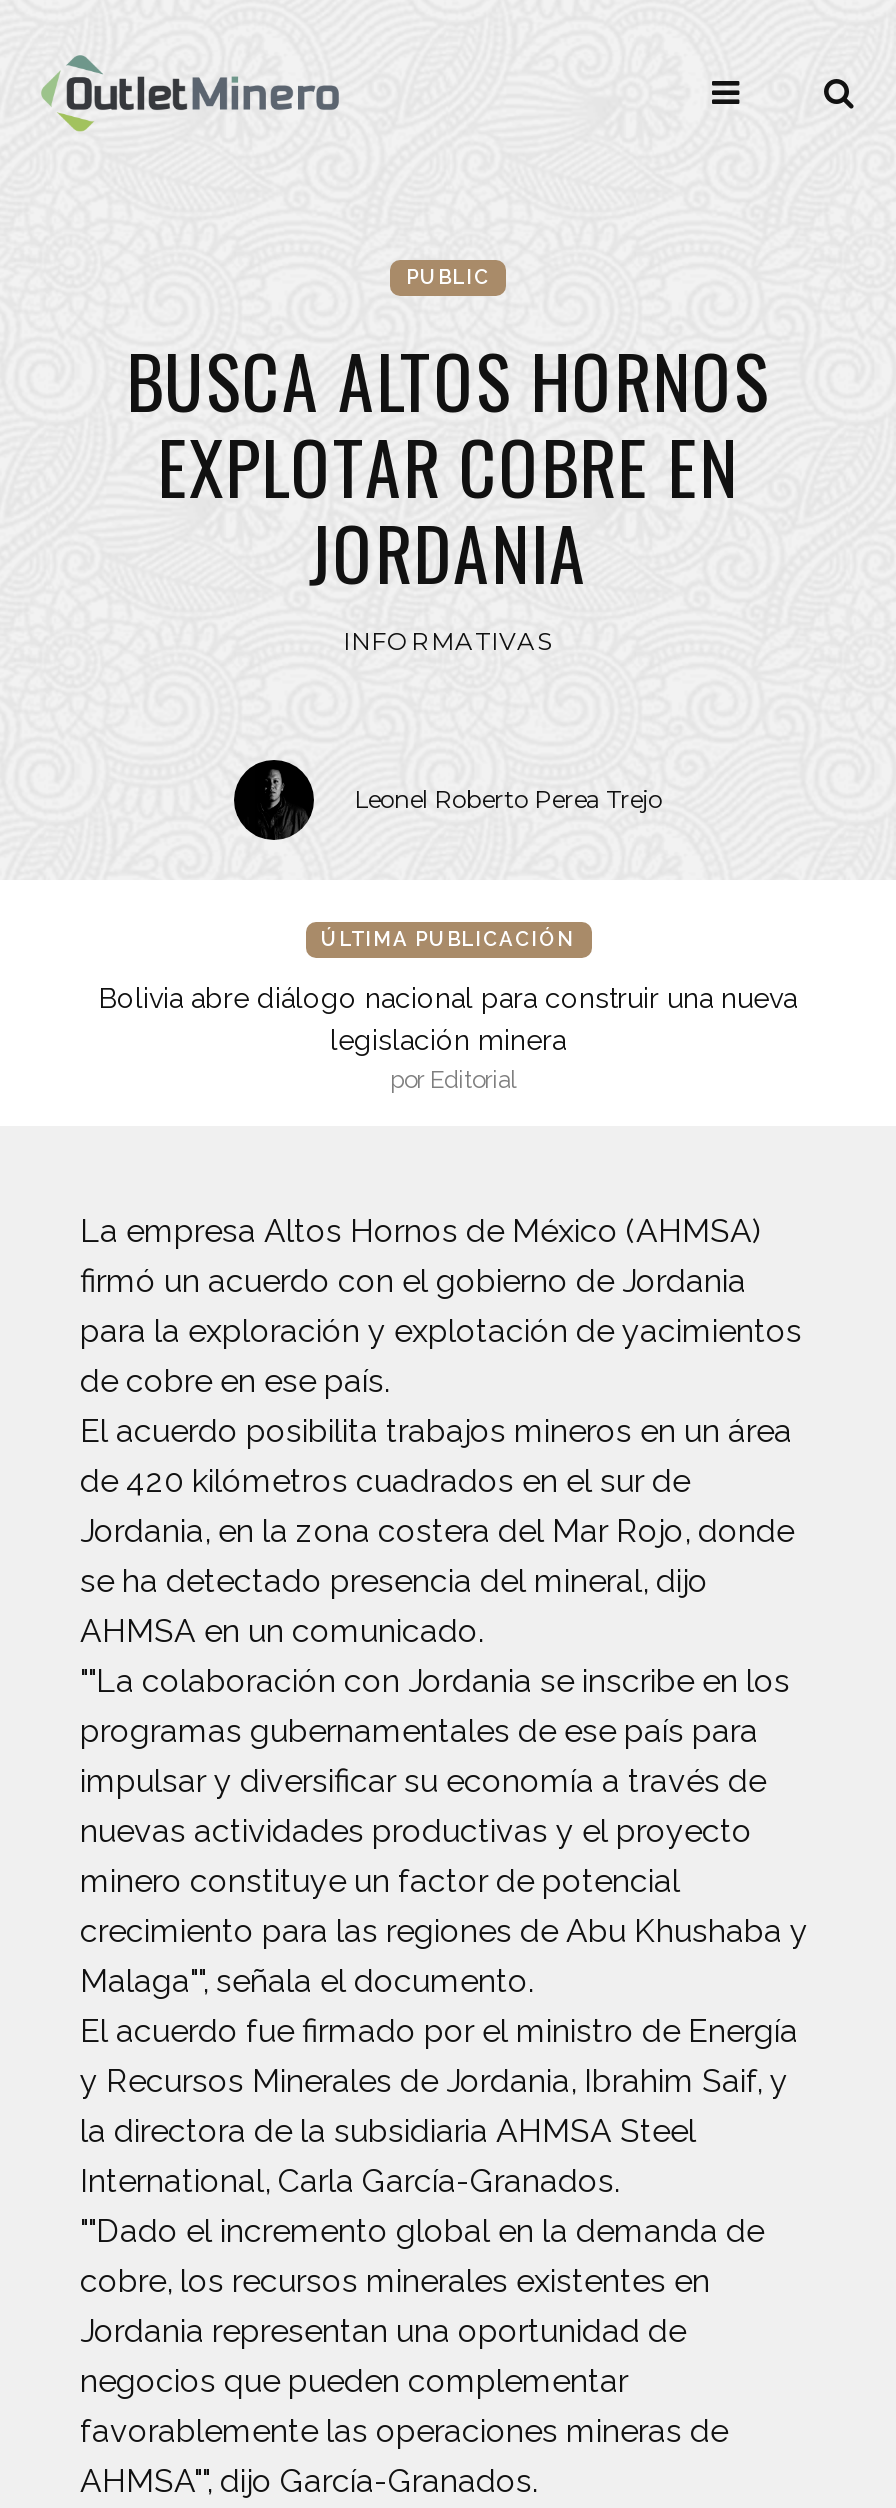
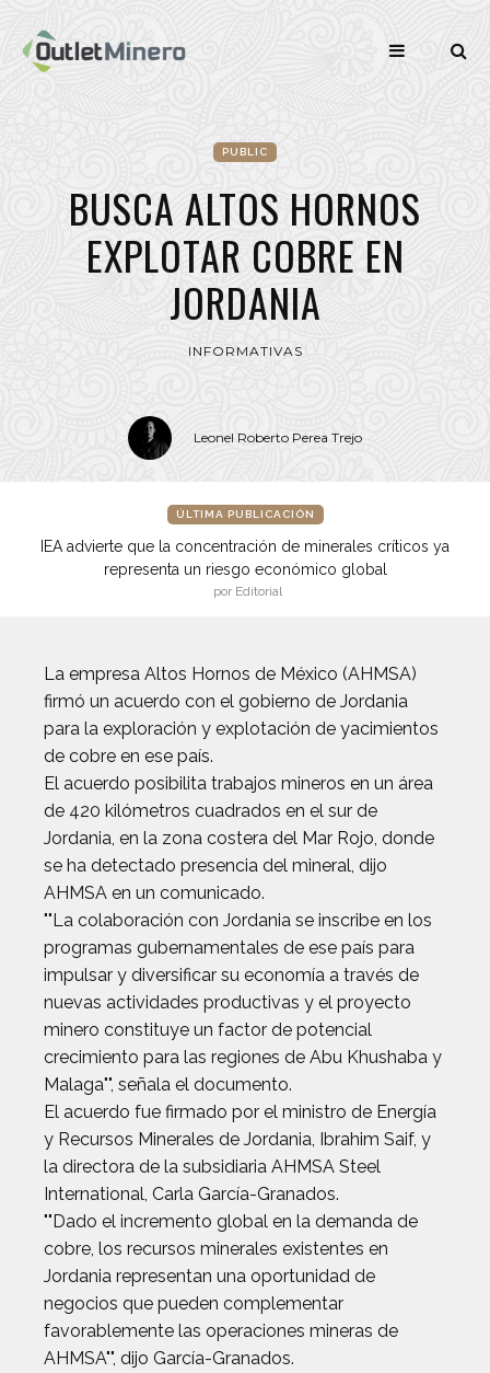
[99,982,797,1056] Bolivia abre diálogo nacional para construir una nueva | legislación minera -> [40,538,450,578] IEA advierte que la concentración de minerales críticos ya | representa un riesgo económico global

